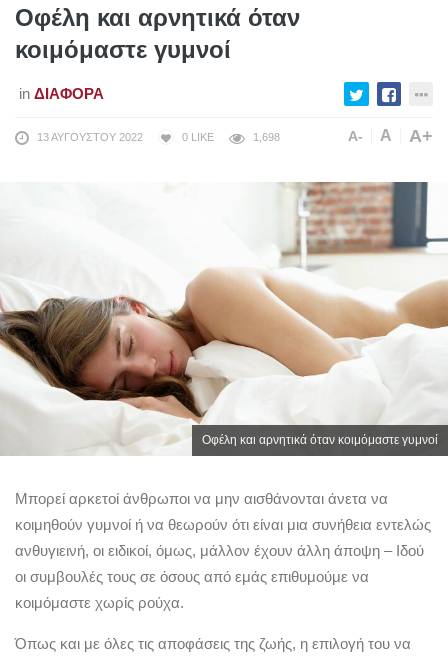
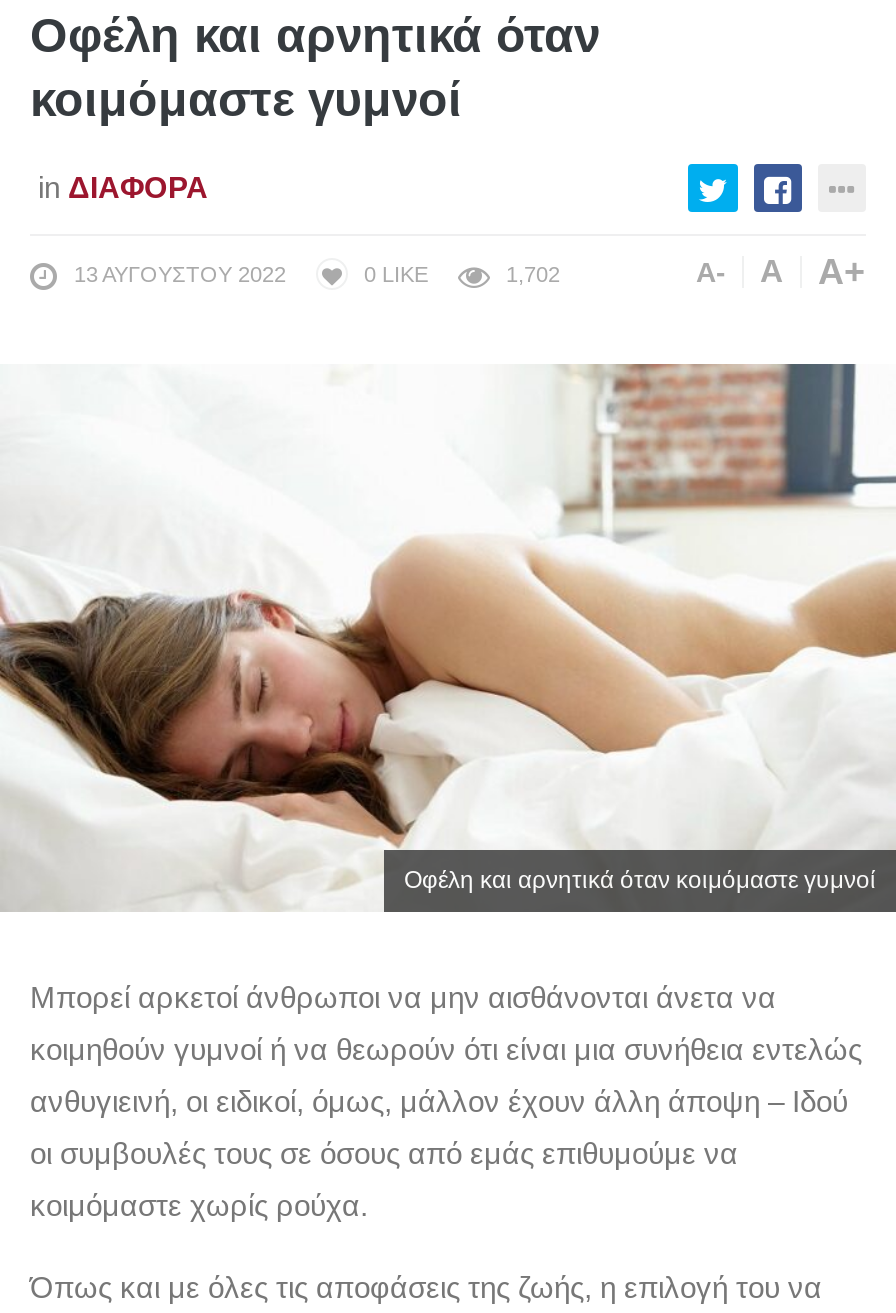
[250,131,280,143] 1,698 -> [500,262,560,286] 1,702

